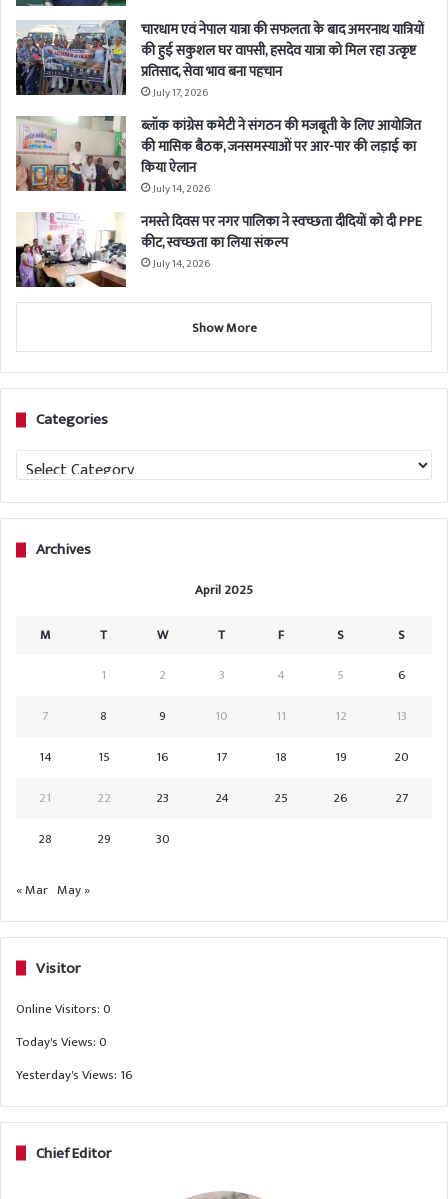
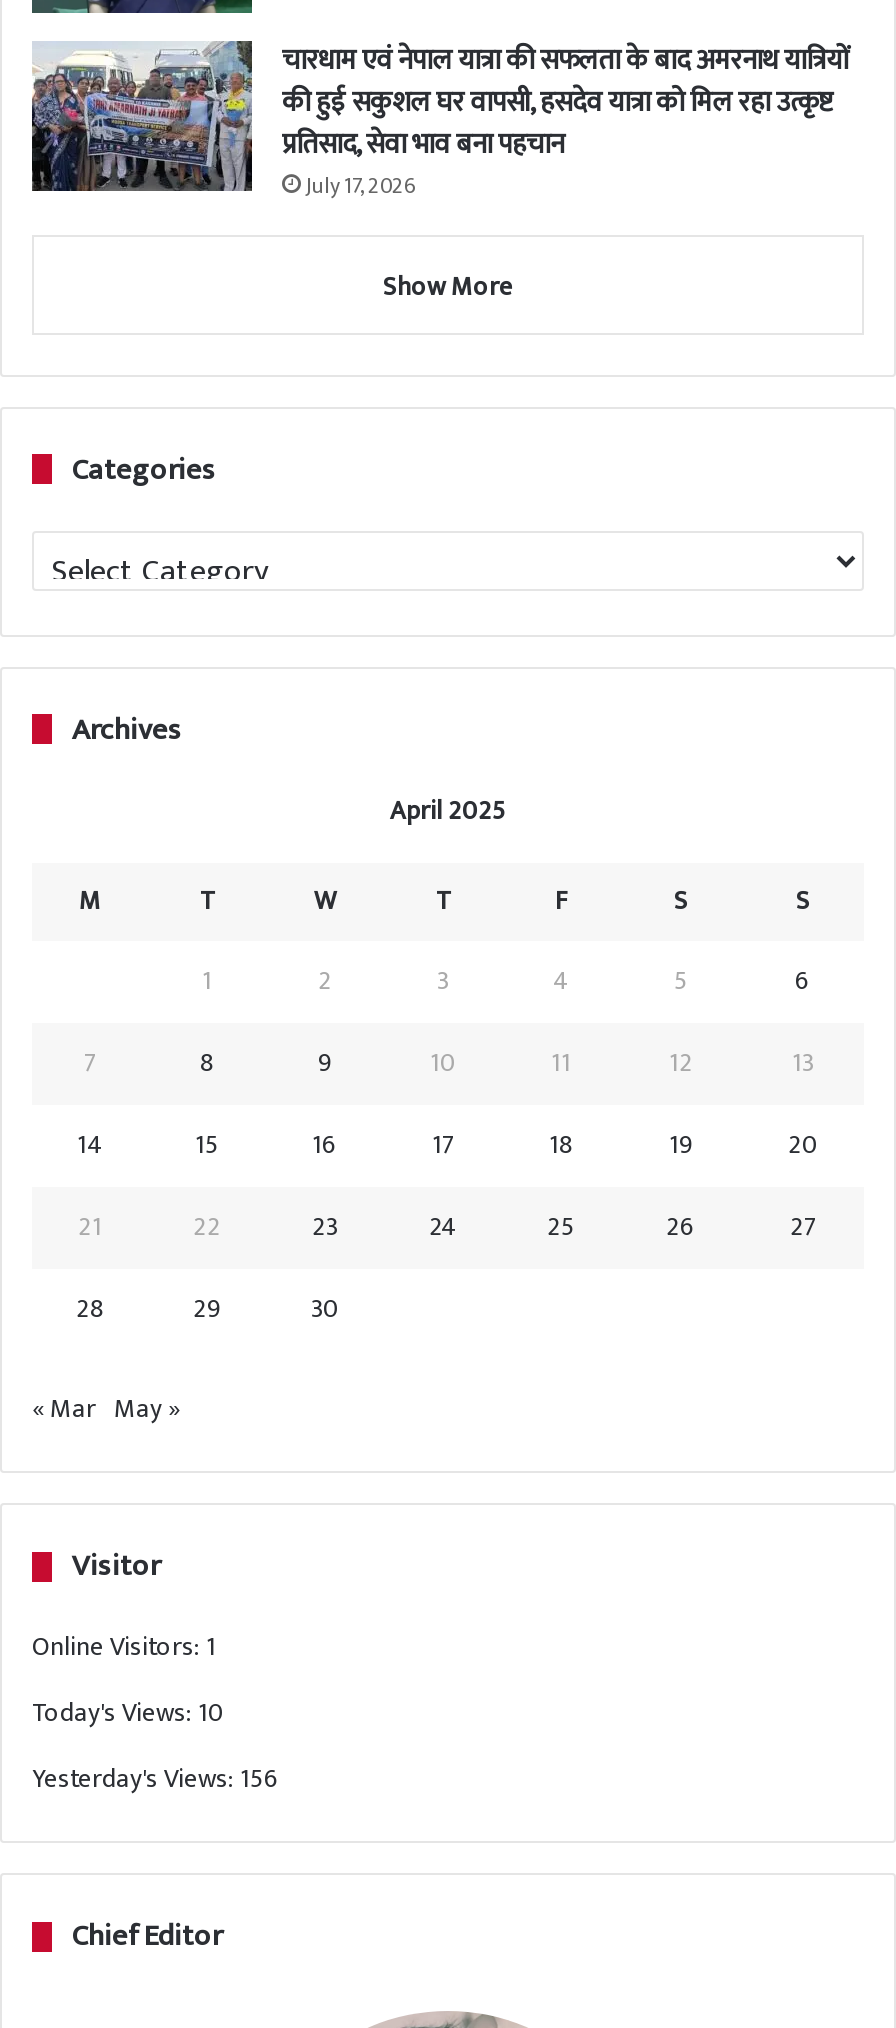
[15,114,422,273] [image] | ब्लॉक कांग्रेस कमेटी ने संगठन की मजबूती के लिए आयोजित | की मासिक बैठक, जनसमस्याओं पर आर-पार की लड़ाई का | किया ऐलान | July 14, 2026 | नमस्ते दिवस पर नगर पालिका ने स्वच्छता दीदियों को दी PPE | कीट, स्वच्छता का लिया संकल्प | July 14, 2026 -> none
[15,212,127,288] [image] -> none
[16,998,111,1020] Online Visitors: 0 -> [32,1625,216,1669] Online Visitors: 1
[16,1031,107,1053] Today's Views: 0 -> [32,1691,224,1735] Today's Views: 10
[16,1064,133,1086] Yesterday's Views: 16 -> [32,1757,280,1801] Yesterday's Views: 156

